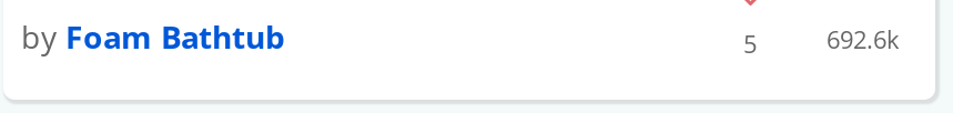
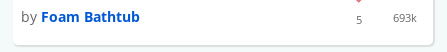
[827,23,900,56] 692.6k -> [393,10,417,25] 693k

